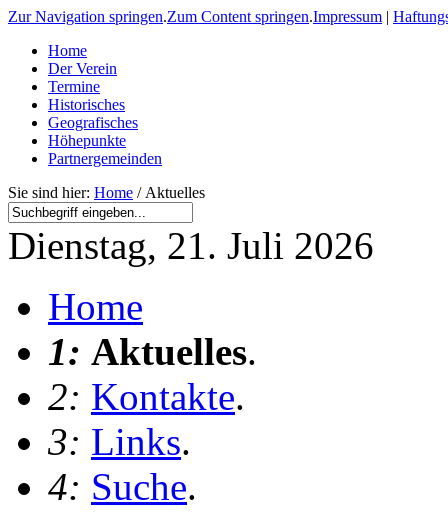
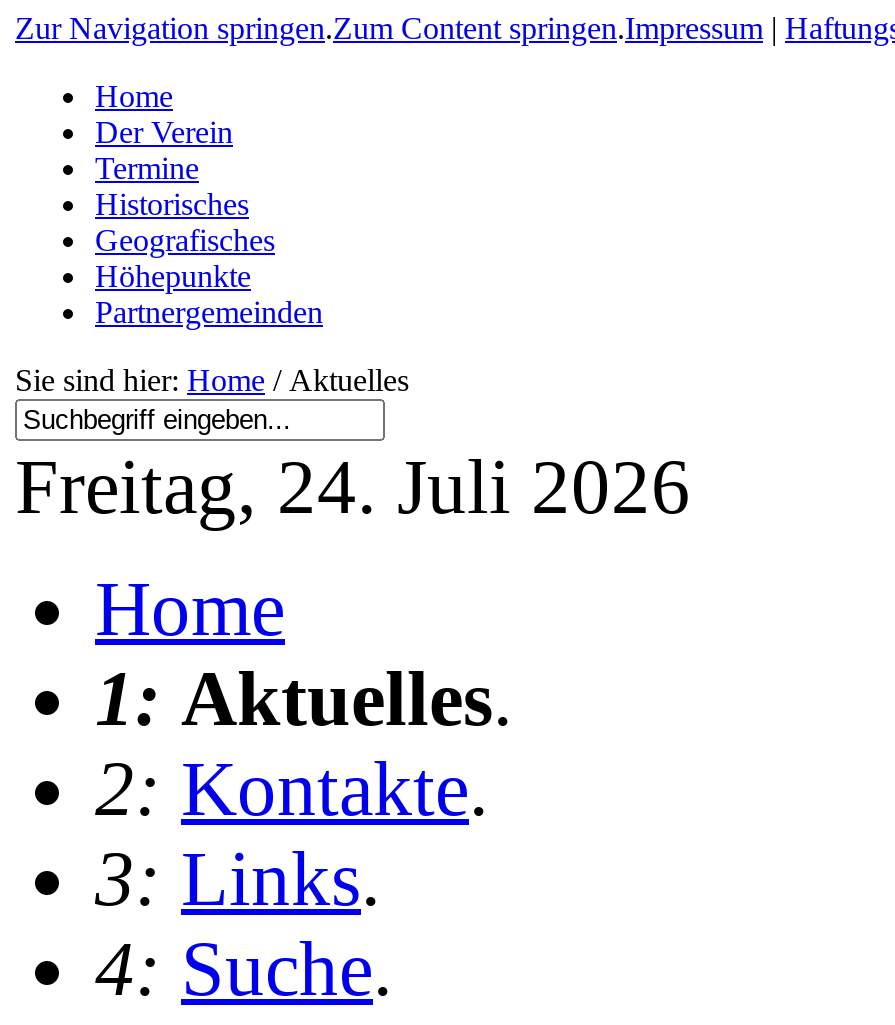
[8,224,374,267] Dienstag, 21. Juli 2026 -> [15,443,691,529] Freitag, 24. Juli 2026

